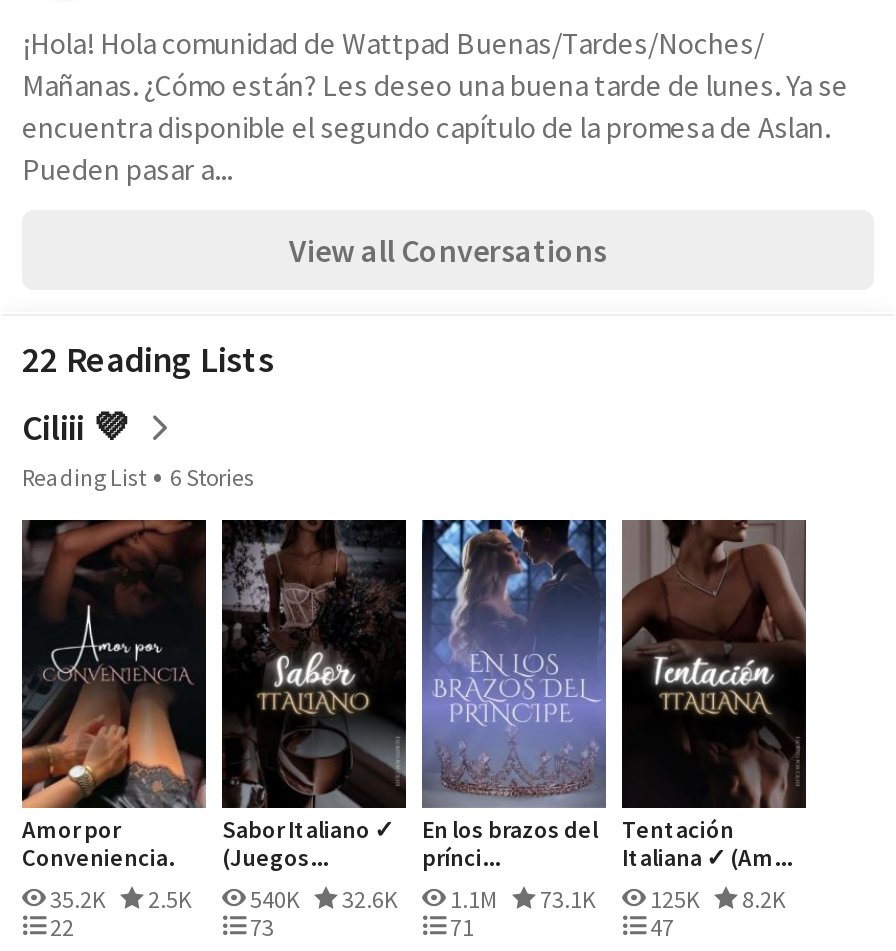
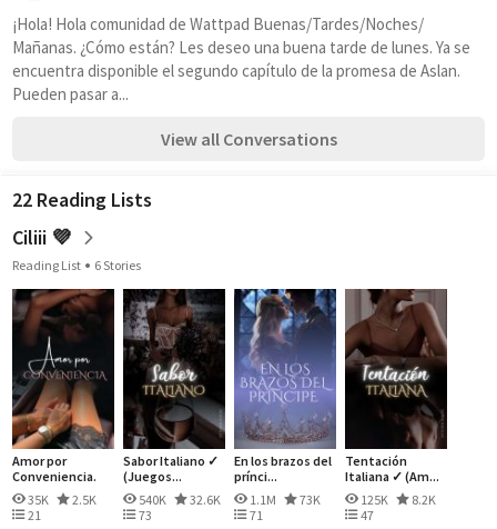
[46,884,110,914] 35.2K -> [26,491,51,508] 35K
[536,884,596,914] 73.1K -> [297,491,321,508] 73K
[46,912,74,942] 22 -> [26,507,41,523] 21

